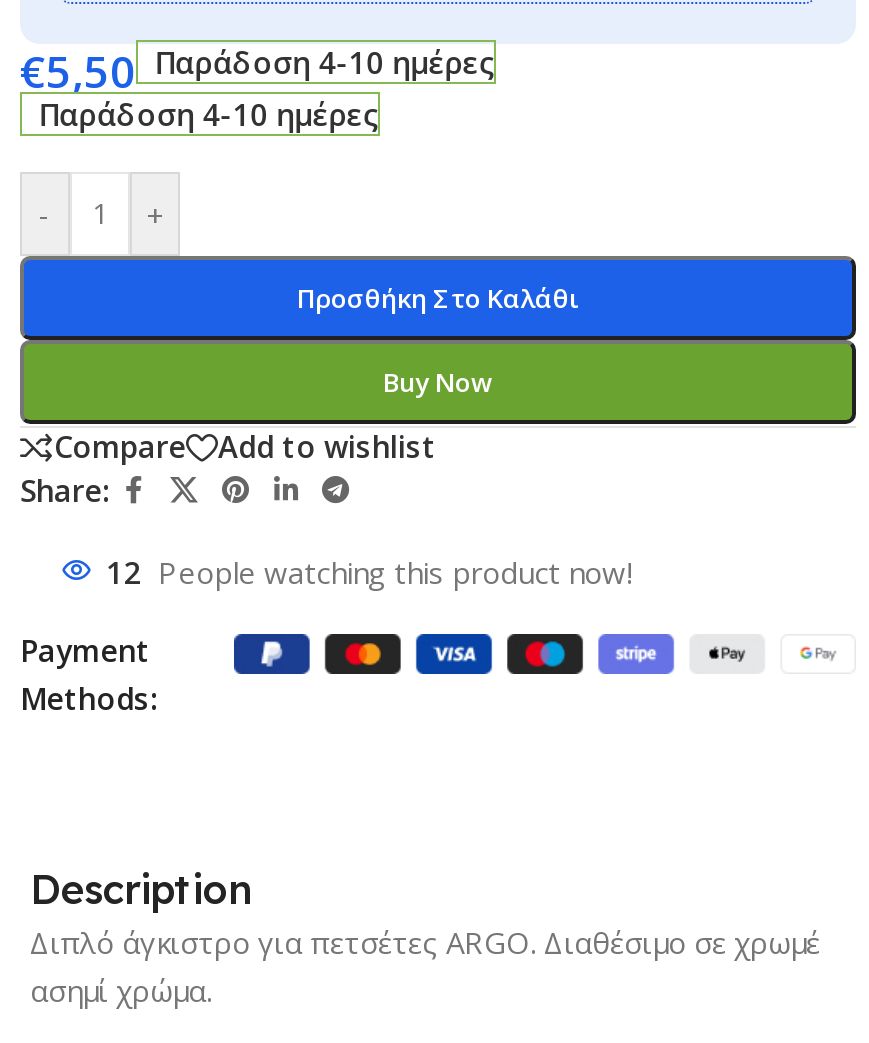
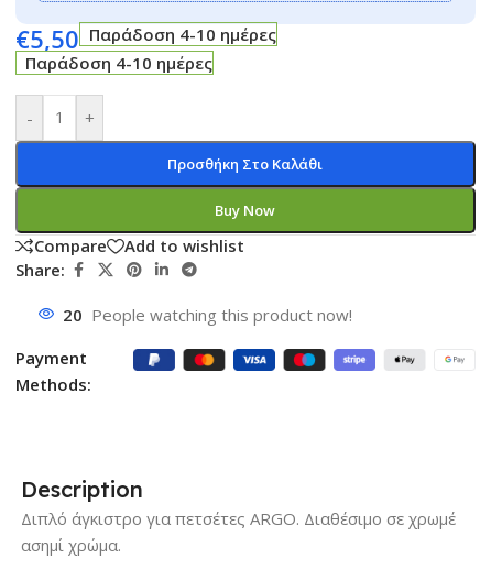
[106,552,632,592] 12 People watching this product now! -> [63,304,352,326] 20 People watching this product now!

